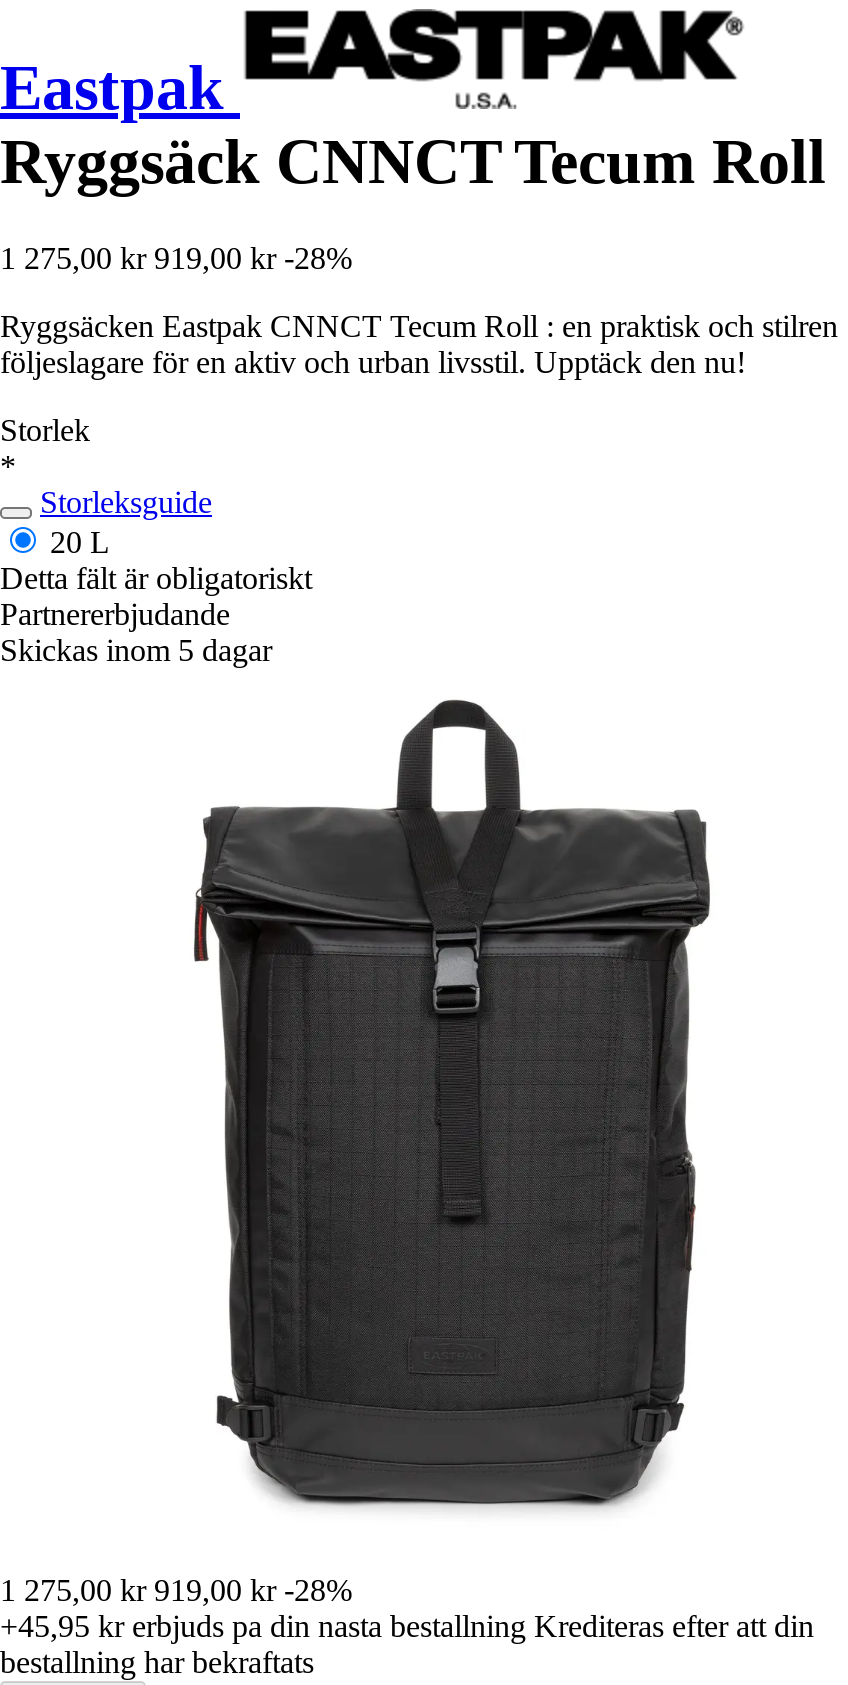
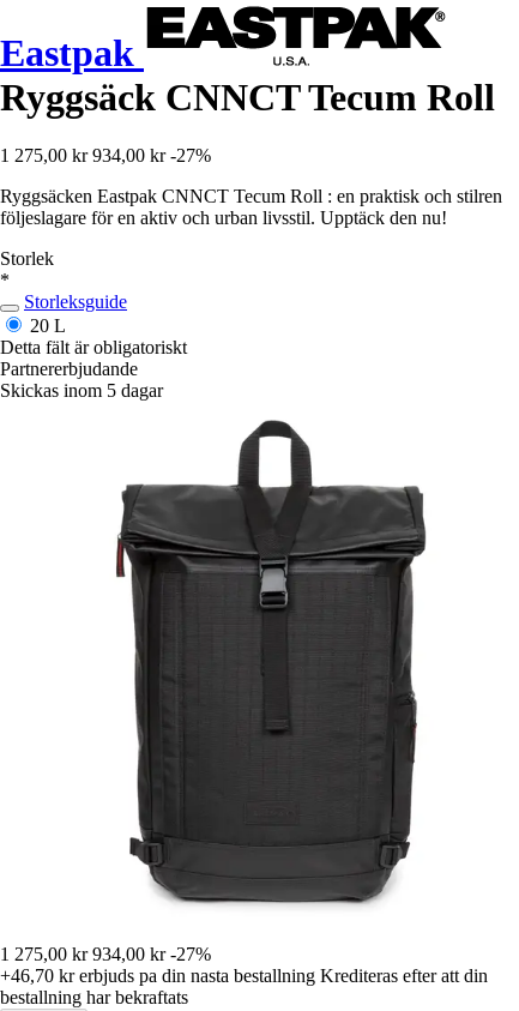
[0,242,352,276] 1 275,00 kr 919,00 kr -28% -> [0,145,211,166] 1 275,00 kr 934,00 kr -27%
[0,1574,352,1608] 1 275,00 kr 919,00 kr -28% -> [0,944,211,965] 1 275,00 kr 934,00 kr -27%
[0,1610,814,1644] +45,95 kr erbjuds pa din nasta bestallning Krediteras efter att din -> [0,966,488,986] +46,70 kr erbjuds pa din nasta bestallning Krediteras efter att din

